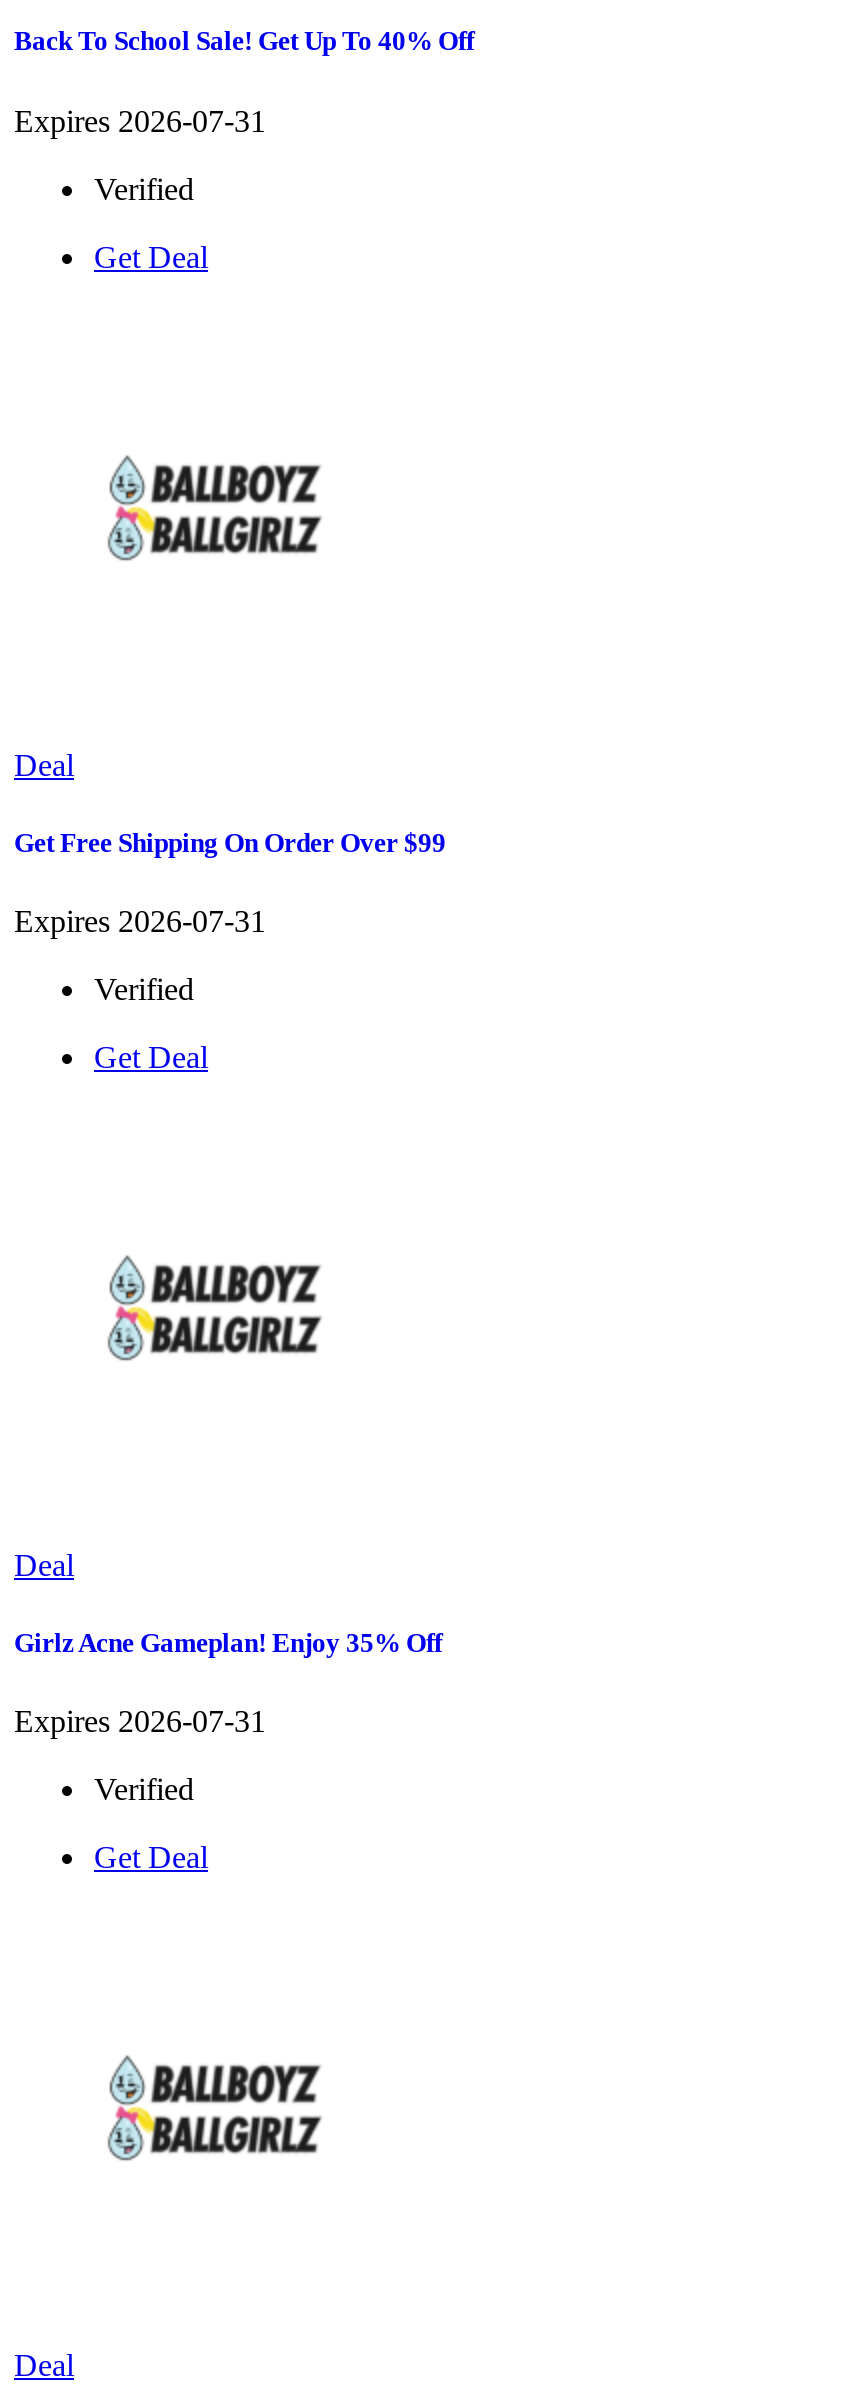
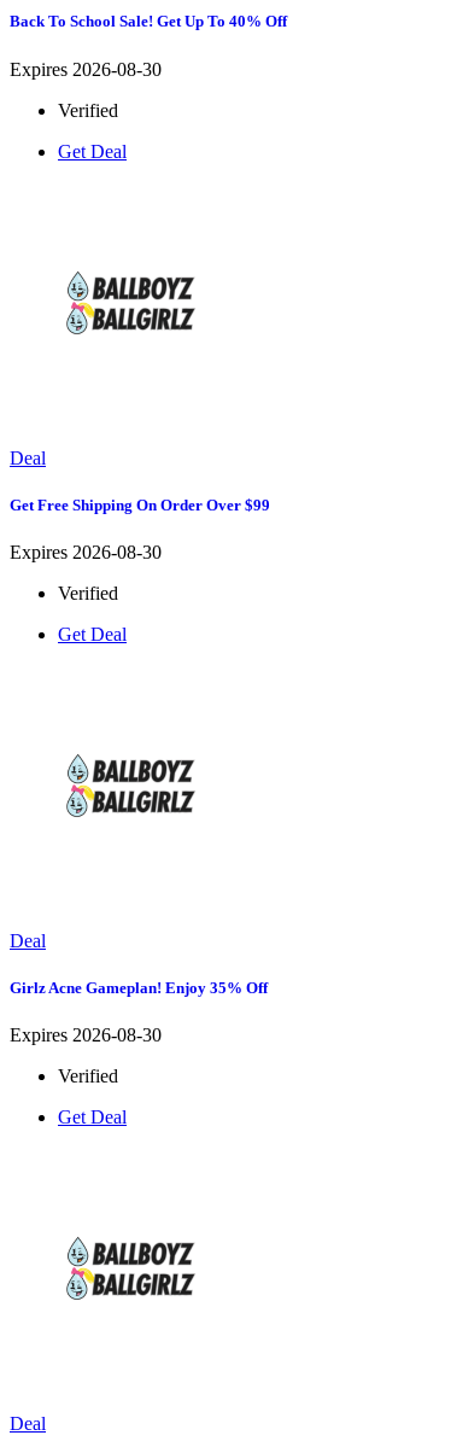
[14,103,266,137] Expires 2026-07-31 -> [10,59,162,79] Expires 2026-08-30
[14,904,266,938] Expires 2026-07-31 -> [10,542,162,562] Expires 2026-08-30
[14,1704,266,1738] Expires 2026-07-31 -> [10,1025,162,1045] Expires 2026-08-30

